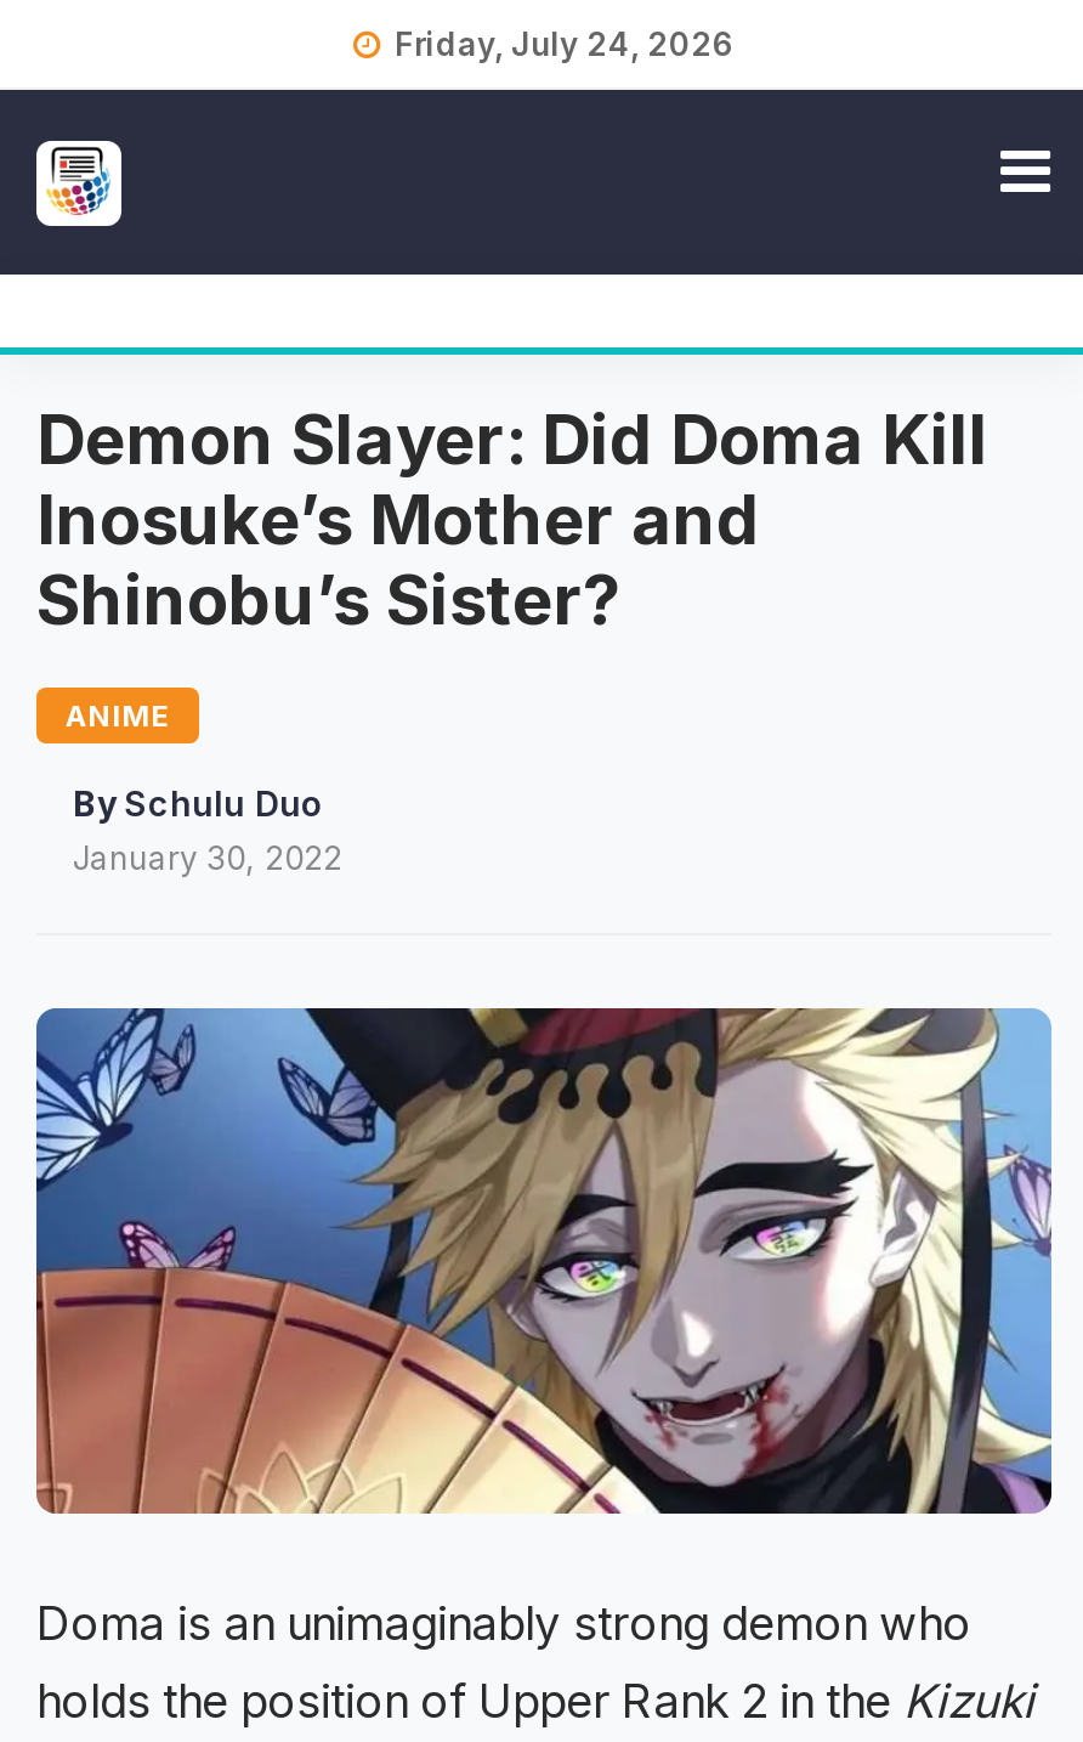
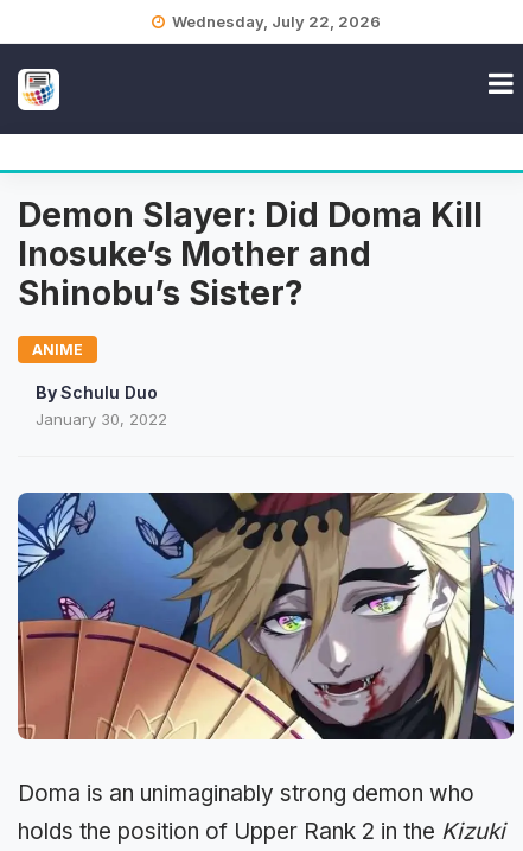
[395,24,735,63] Friday, July 24, 2026 -> [171,12,380,31] Wednesday, July 22, 2026

